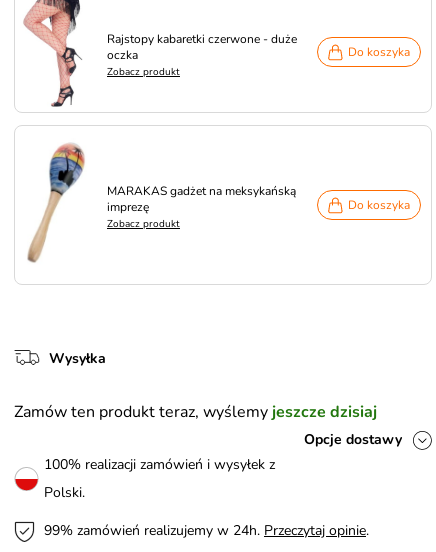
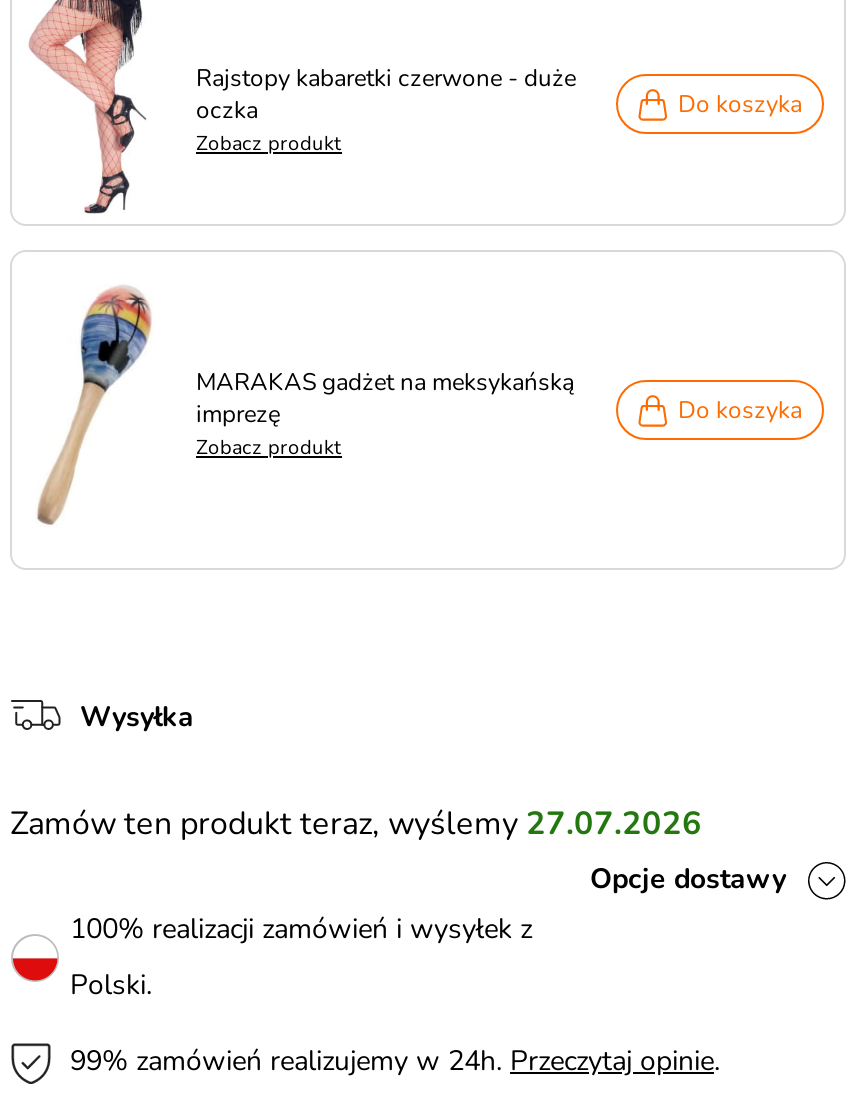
[14,401,377,423] Zamów ten produkt teraz, wyślemy jeszcze dzisiaj -> [10,802,702,846] Zamów ten produkt teraz, wyślemy 27.07.2026

